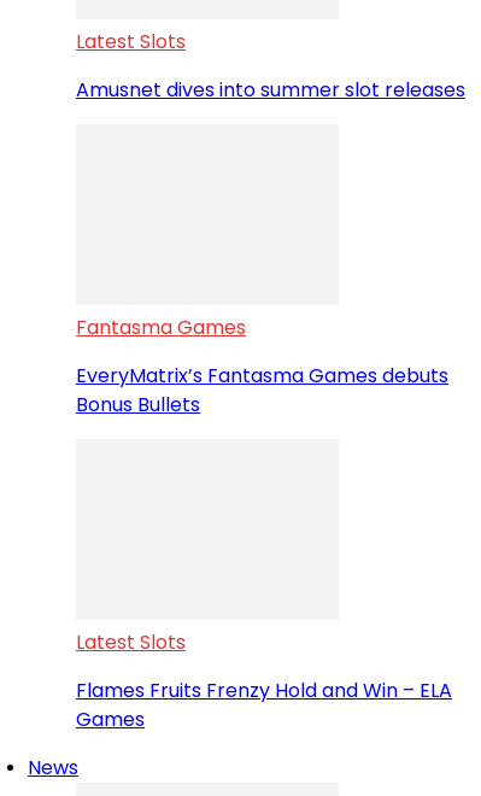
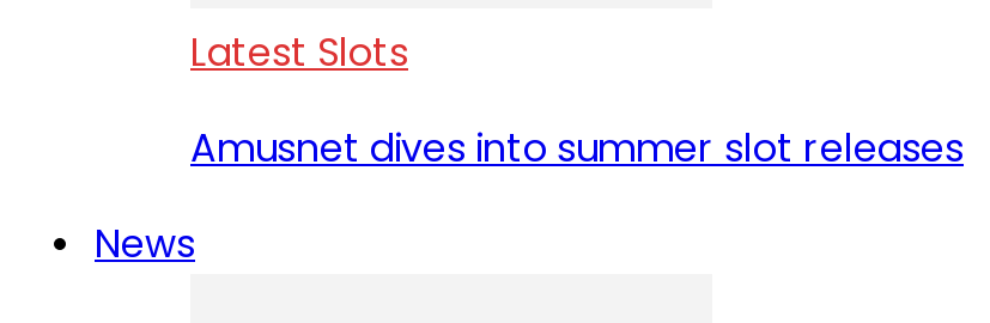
[76,314,448,419] Fantasma Games | EveryMatrix’s Fantasma Games debuts | Bonus Bullets -> none
[76,628,452,733] Latest Slots | Flames Fruits Frenzy Hold and Win – ELA | Games -> none

